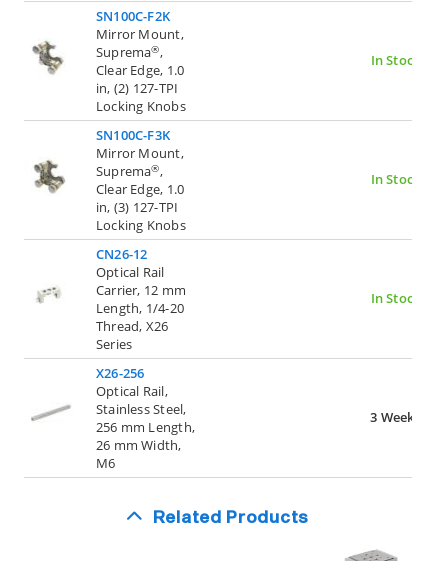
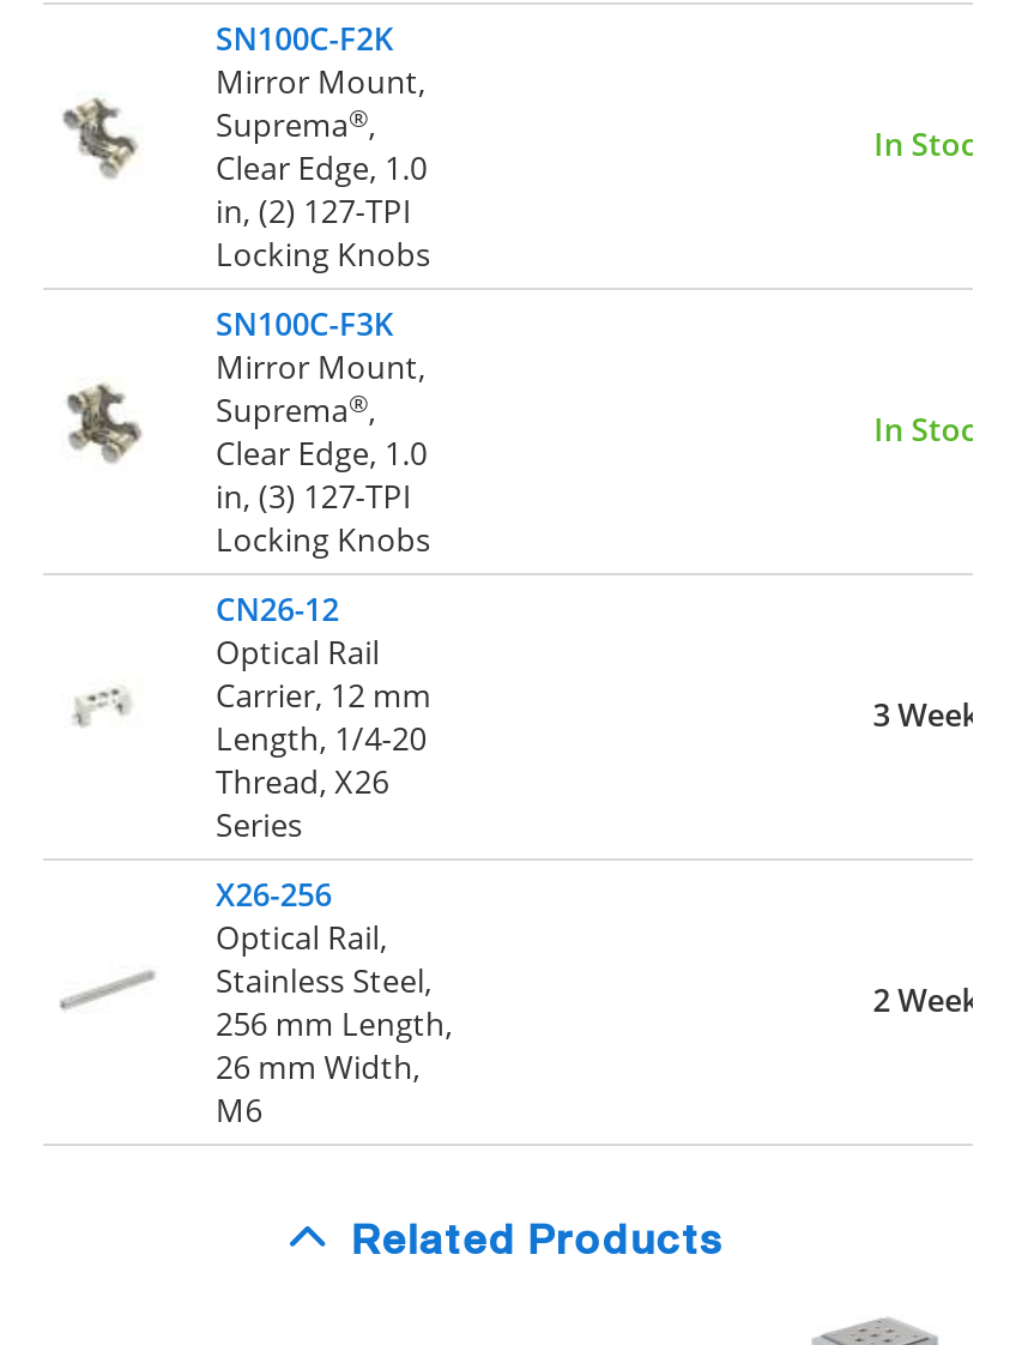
[371,289,420,307] In Stock -> [873,693,994,736] 3 Weeks
[370,408,421,426] 3 Weeks -> [873,978,994,1021] 2 Weeks

